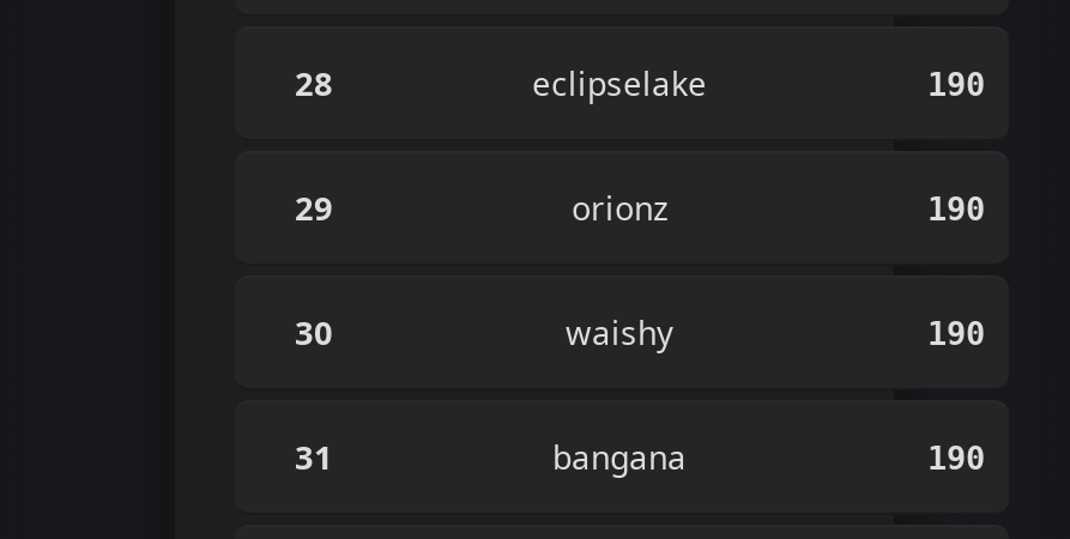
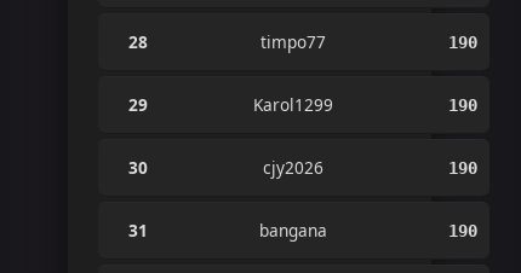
[532,60,707,105] eclipselake -> [260,30,325,53] timpo77
[572,184,667,230] orionz -> [253,93,333,116] Karol1299
[566,309,673,355] waishy -> [262,156,323,179] cjy2026

